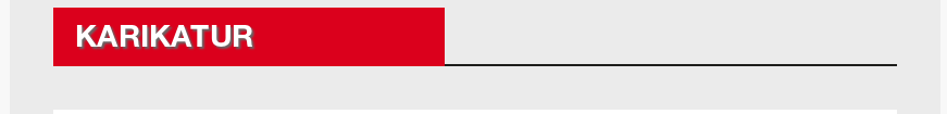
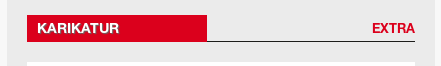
none -> [372,24,415,37] EXTRA

